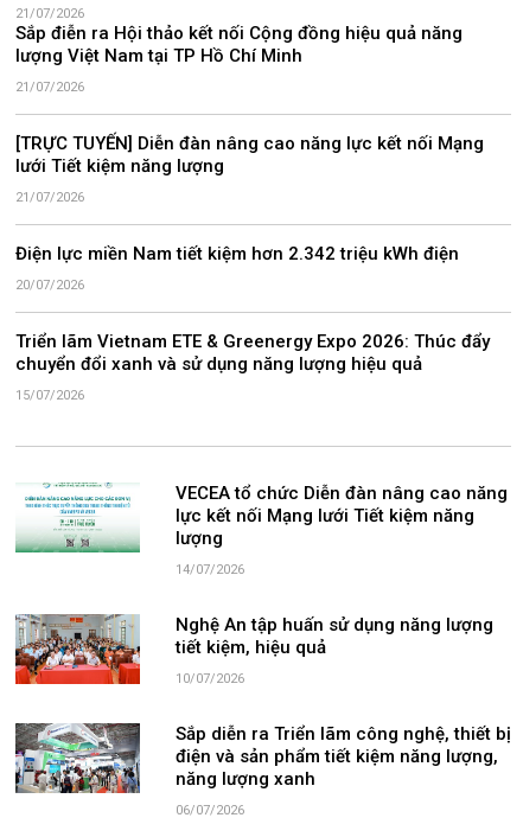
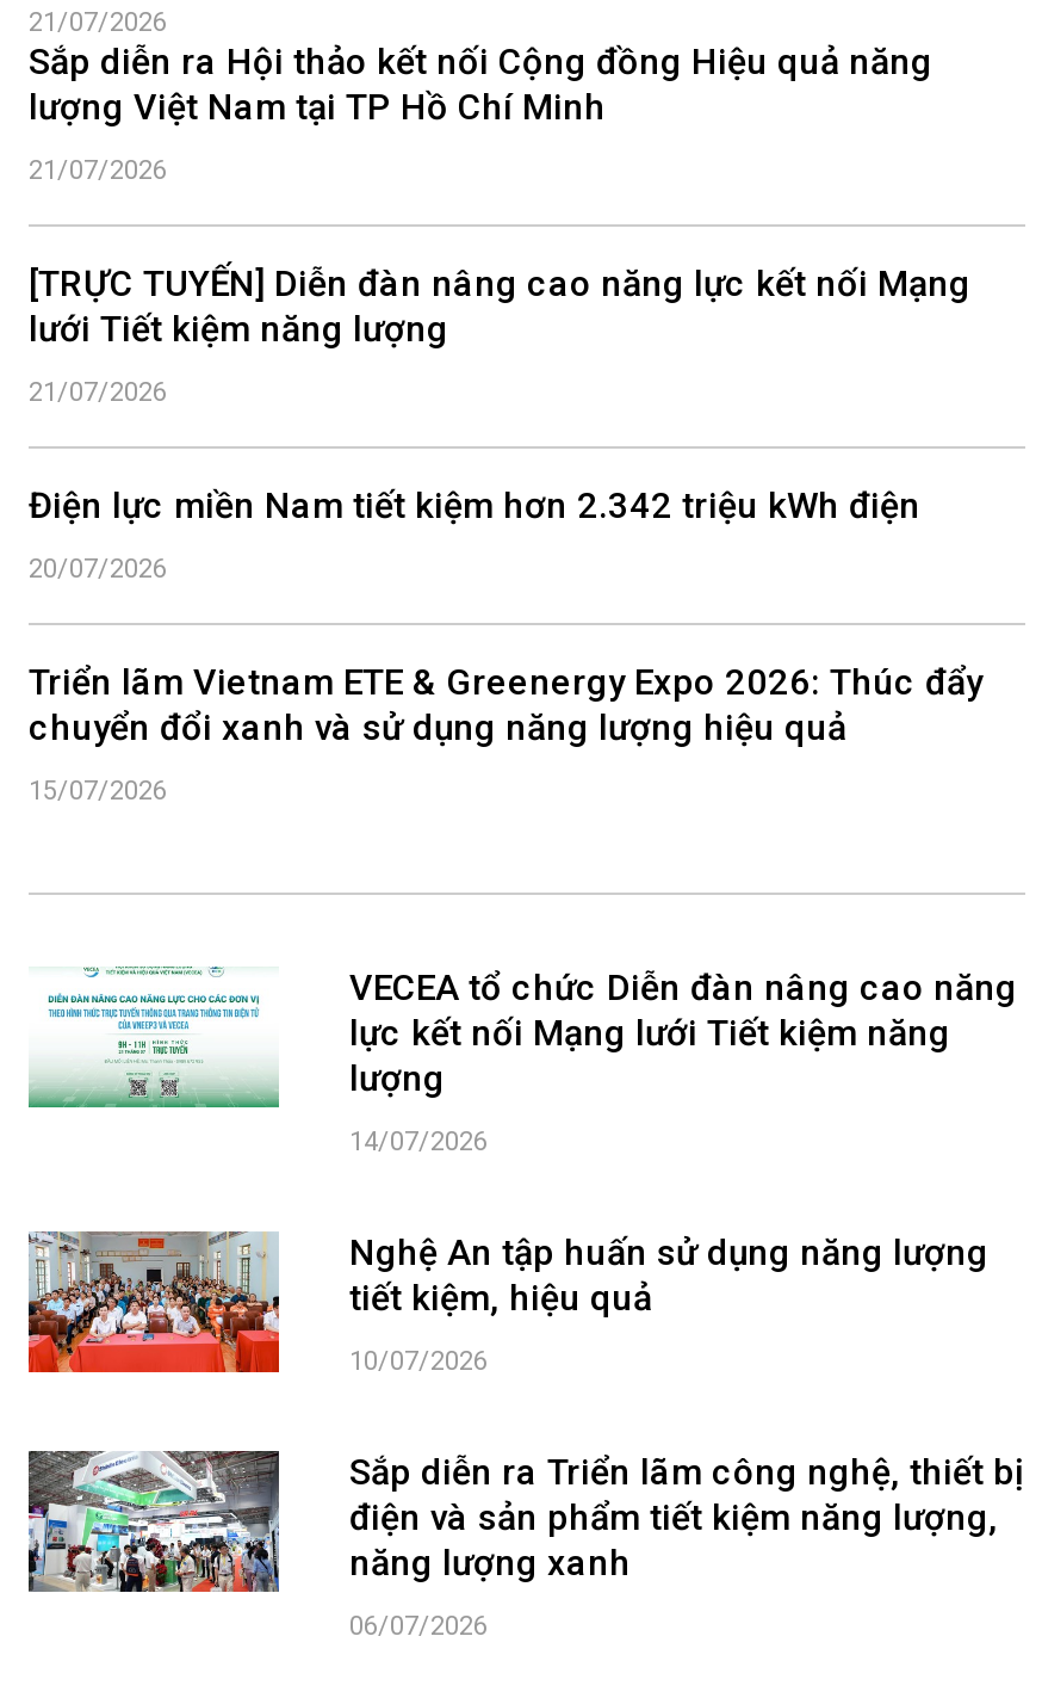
[15,24,463,46] Sắp điễn ra Hội thảo kết nối Cộng đồng hiệu quả năng -> [29,44,932,87] Sắp diễn ra Hội thảo kết nối Cộng đồng Hiệu quả năng

